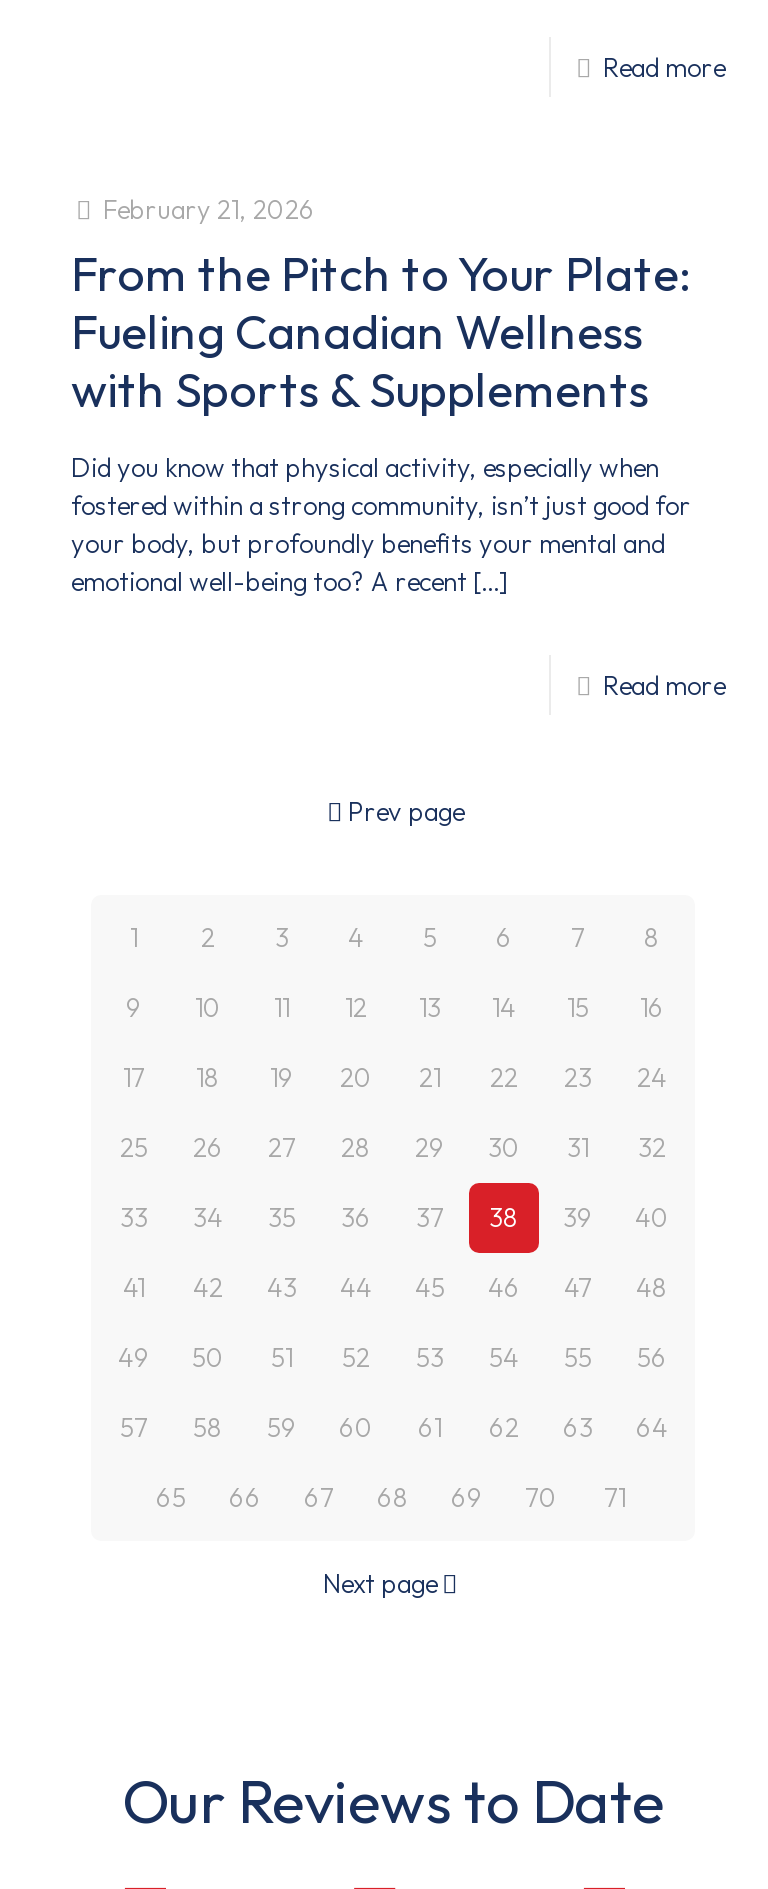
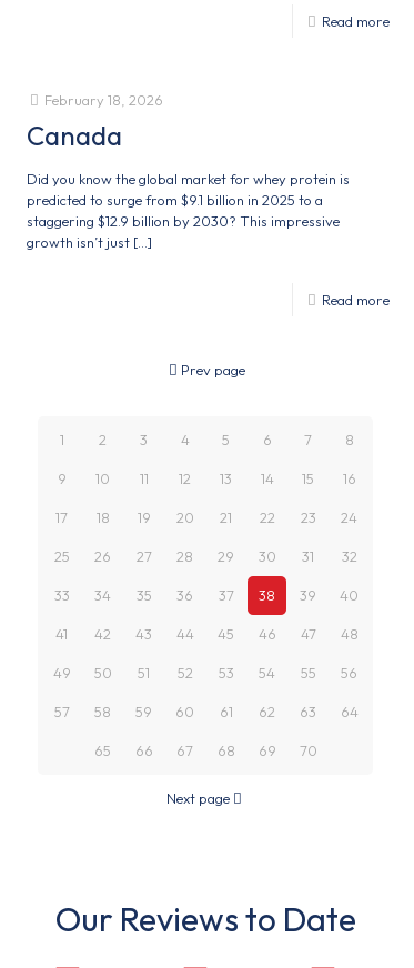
[71,193,693,419] February 21, 2026 | From the Pitch to Your Plate: | Fueling Canadian Wellness | with Sports & Supplements -> [27,91,163,152] February 18, 2026 | Canada
[71,451,691,597] Did you know that physical activity, especially when | fostered within a strong community, isn’t just good for | your body, but profoundly benefits your mental and | emotional well-being too? A recent […] -> [27,170,350,251] Did you know the global market for whey protein is | predicted to surge from $9.1 billion in 2025 to a | staggering $12.9 billion by 2030? This impressive | growth isn’t just […]
[604,1481,626,1513] 71 -> none

